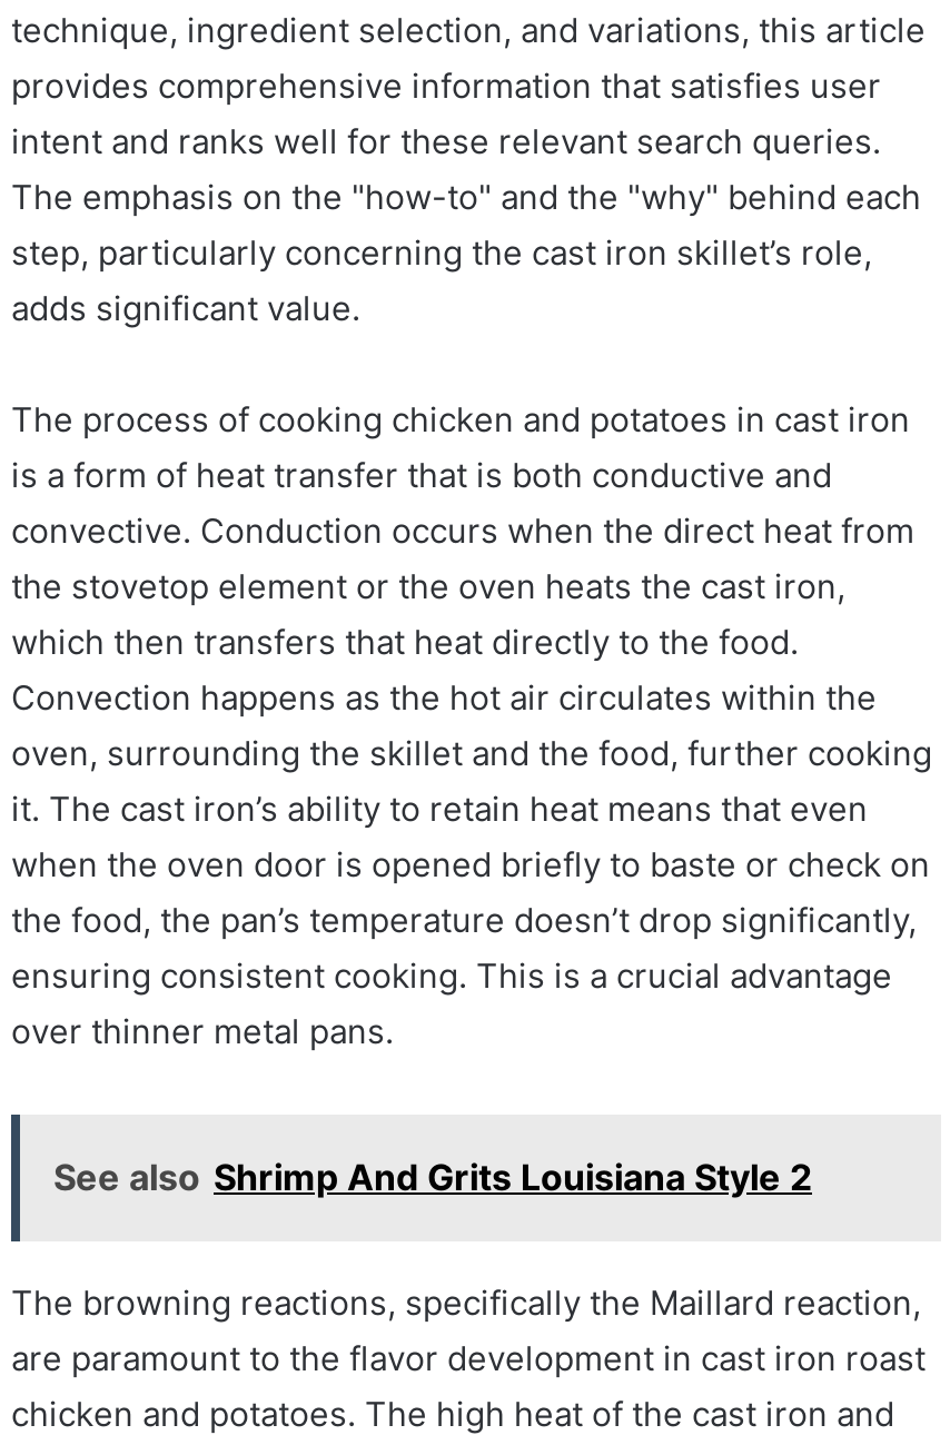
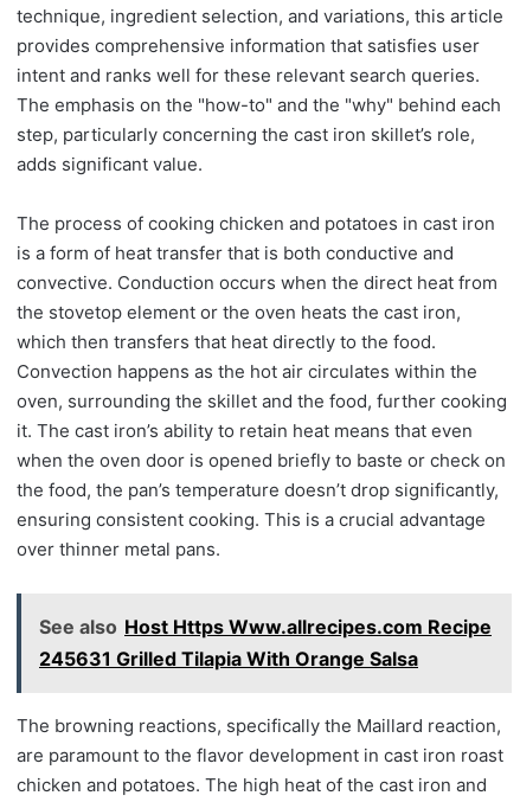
[53,1155,812,1200] See also Shrimp And Grits Louisiana Style 2 -> [39,615,492,671] See also Host Https Www.allrecipes.com Recipe | 245631 Grilled Tilapia With Orange Salsa

